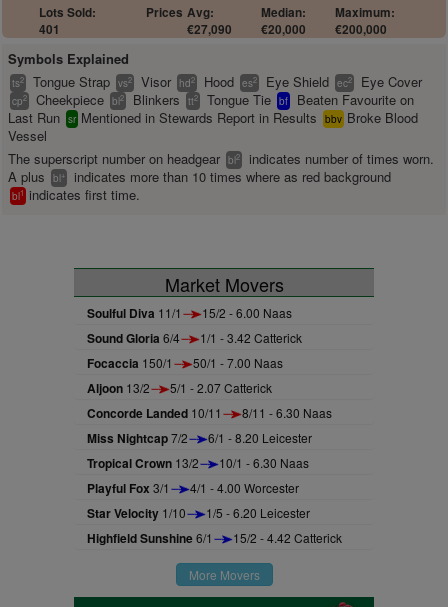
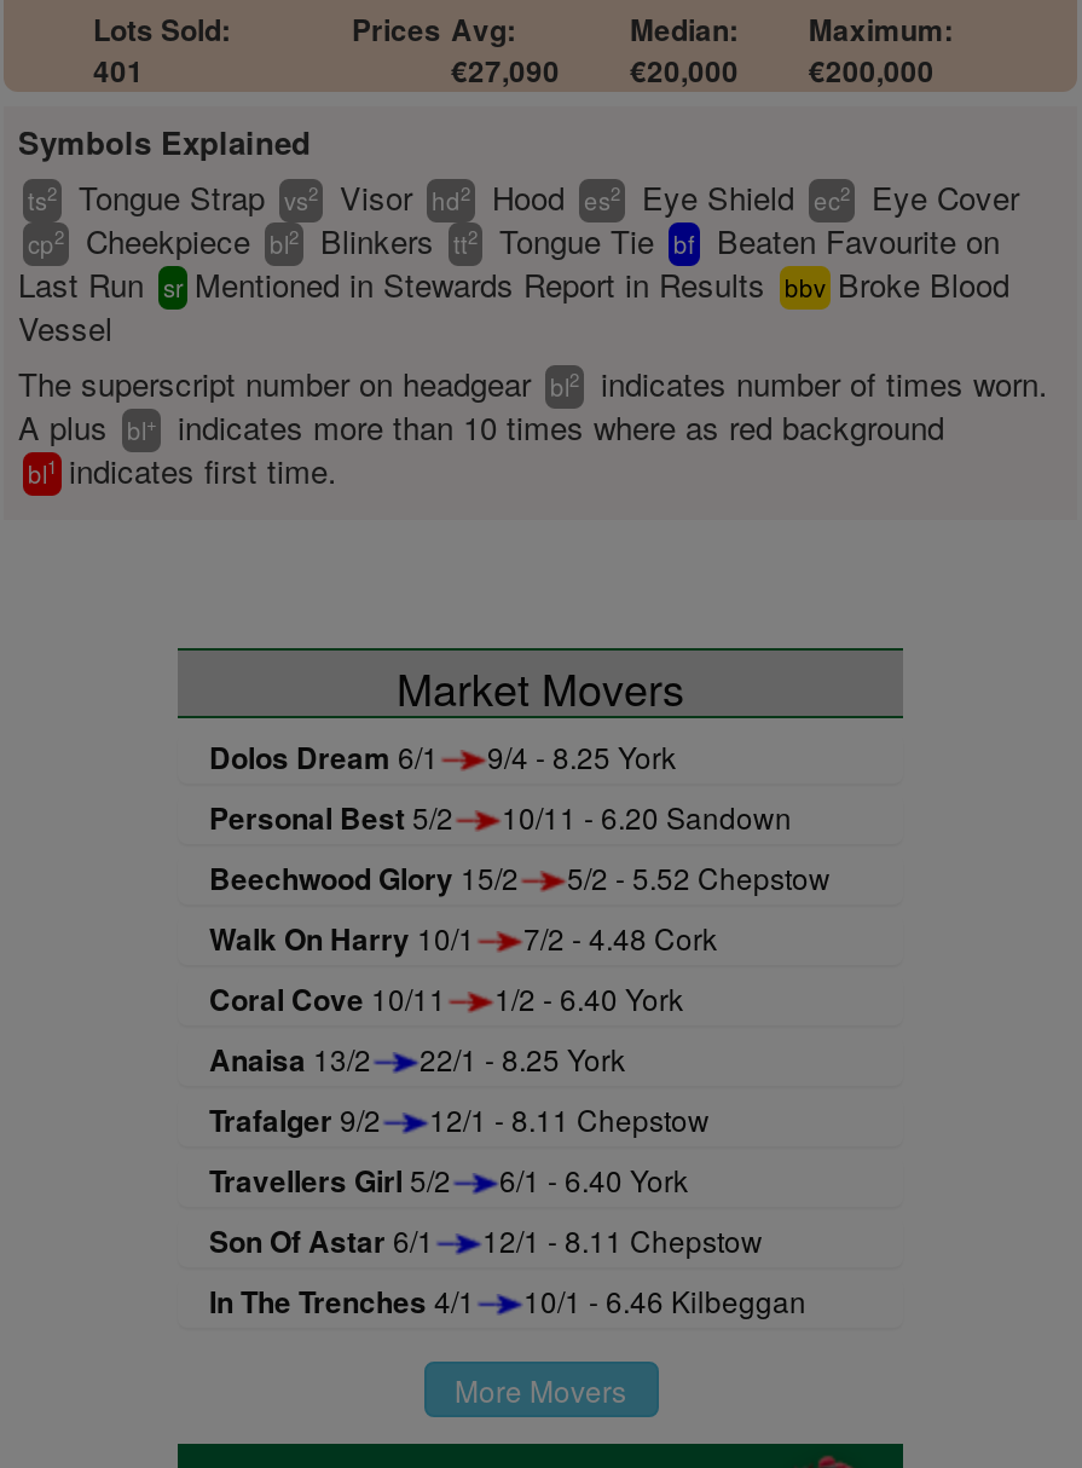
[87,304,342,547] Soulful Diva 11/1 | 15/2 - 6.00 Naas | Sound Gloria 6/4 | 1/1 - 3.42 Catterick | Focaccia 150/1 | 50/1 - 7.00 Naas | Aljoon 13/2 | 5/1 - 2.07 Catterick | Concorde Landed 10/11 | 8/11 - 6.30 Naas | Miss Nightcap 7/2 | 6/1 - 8.20 Leicester | Tropical Crown 13/2 | 10/1 - 6.30 Naas | Playful Fox 3/1 | 4/1 - 4.00 Worcester | Star Velocity 1/10 | 1/5 - 6.20 Leicester | Highfield Sunshine 6/1 | 15/2 - 4.42 Catterick -> [209,735,831,1323] Dolos Dream 6/1 | 9/4 - 8.25 York | Personal Best 5/2 | 10/11 - 6.20 Sandown | Beechwood Glory 15/2 | 5/2 - 5.52 Chepstow | Walk On Harry 10/1 | 7/2 - 4.48 Cork | Coral Cove 10/11 | 1/2 - 6.40 York | Anaisa 13/2 | 22/1 - 8.25 York | Trafalger 9/2 | 12/1 - 8.11 Chepstow | Travellers Girl 5/2 | 6/1 - 6.40 York | Son Of Astar 6/1 | 12/1 - 8.11 Chepstow | In The Trenches 4/1 | 10/1 - 6.46 Kilbeggan

